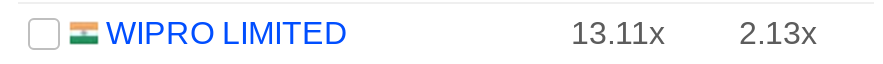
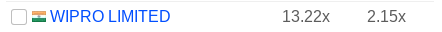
[571,16,817,50] 13.11x | 2.13x -> [282,8,405,25] 13.22x | 2.15x

